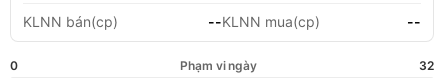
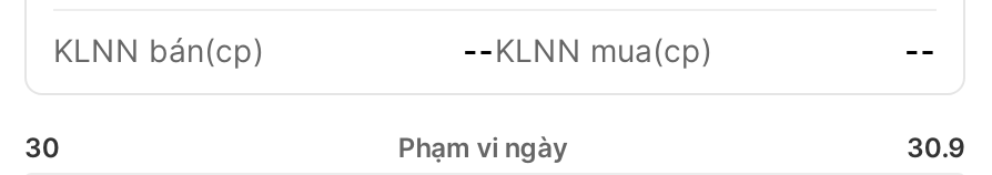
[10,58,18,73] 0 -> [24,131,59,164] 30
[419,58,434,73] 32 -> [907,131,965,164] 30.9

